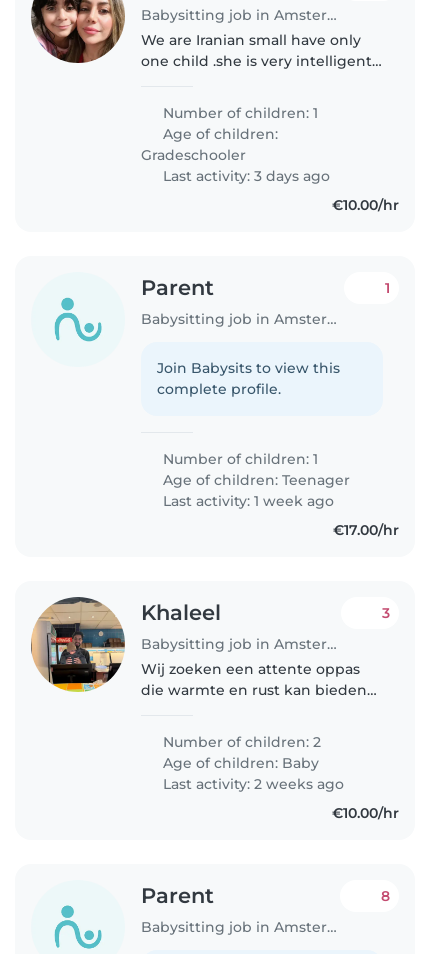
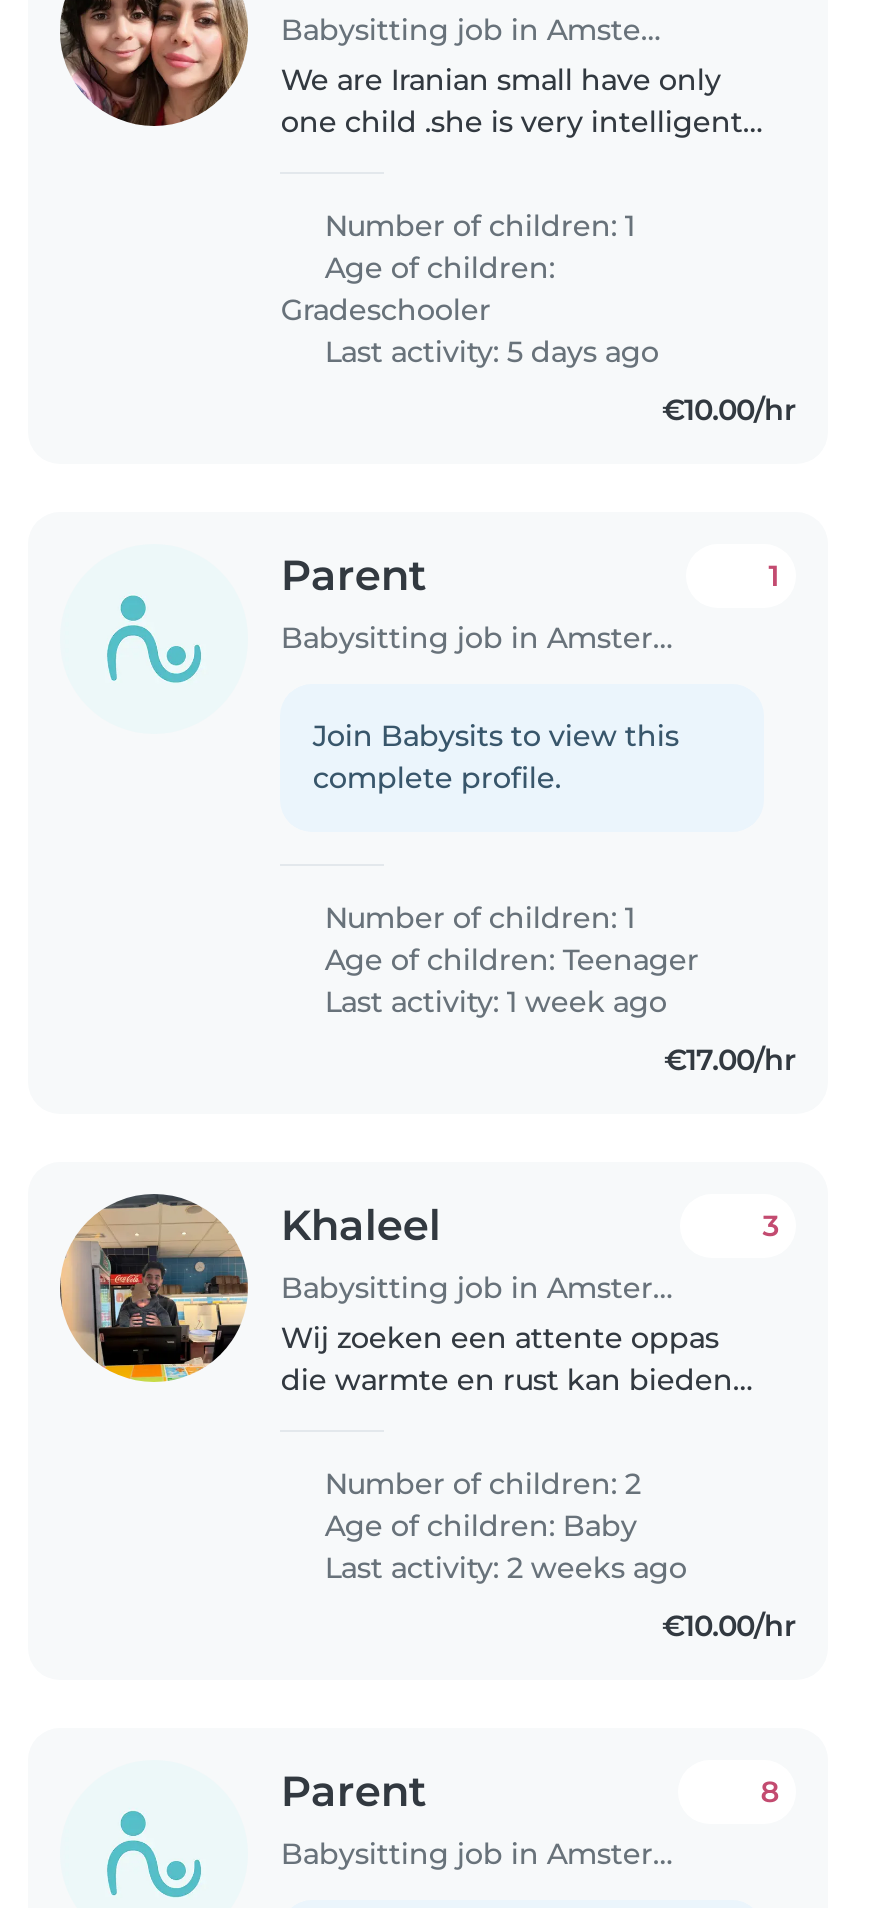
[159,167,330,185] Last activity: 3 days ago -> [317,335,659,371] Last activity: 5 days ago

